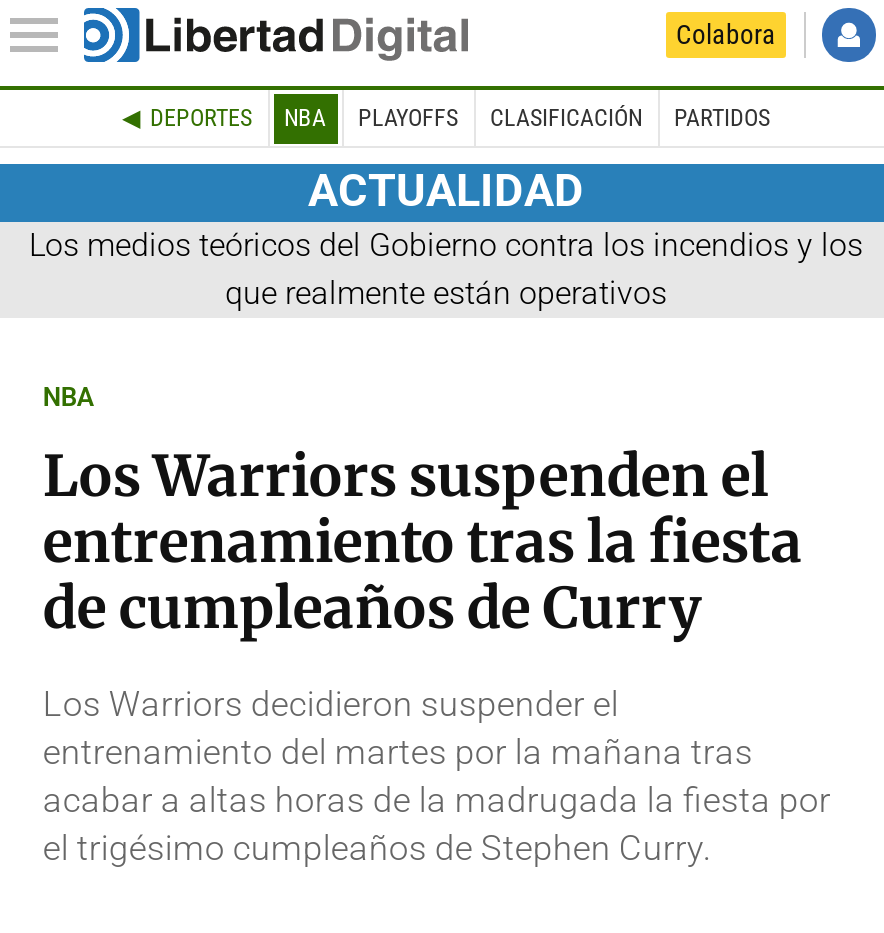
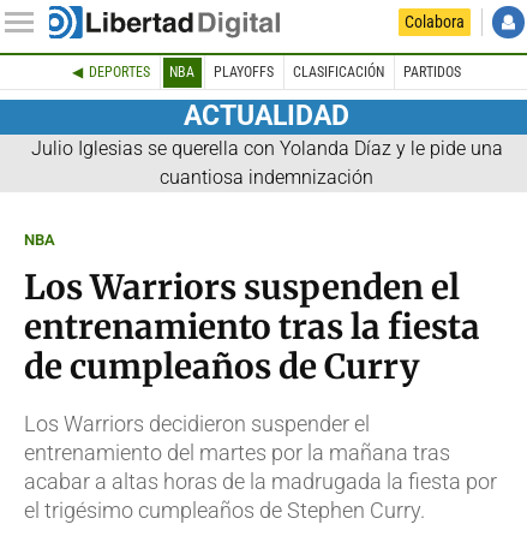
[29,225,863,311] Los medios teóricos del Gobierno contra los incendios y los | que realmente están operativos -> [31,137,502,188] Julio Iglesias se querella con Yolanda Díaz y le pide una | cuantiosa indemnización

